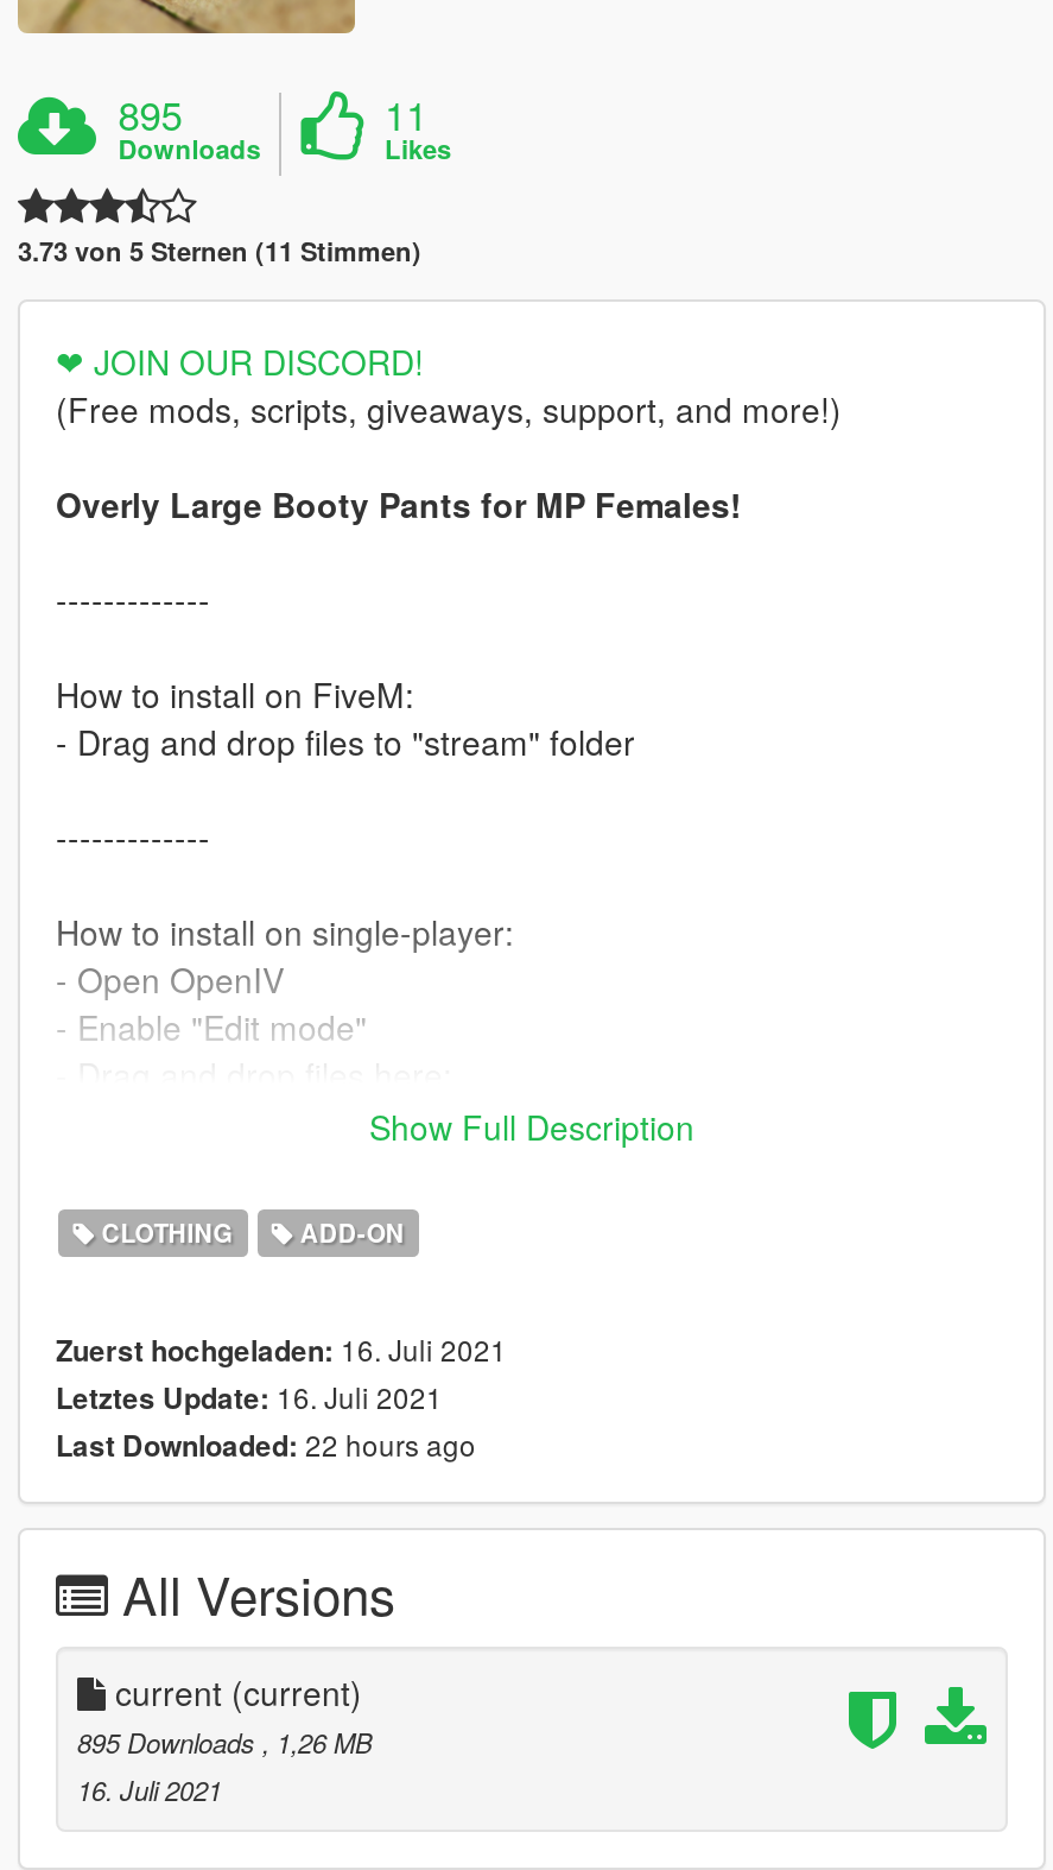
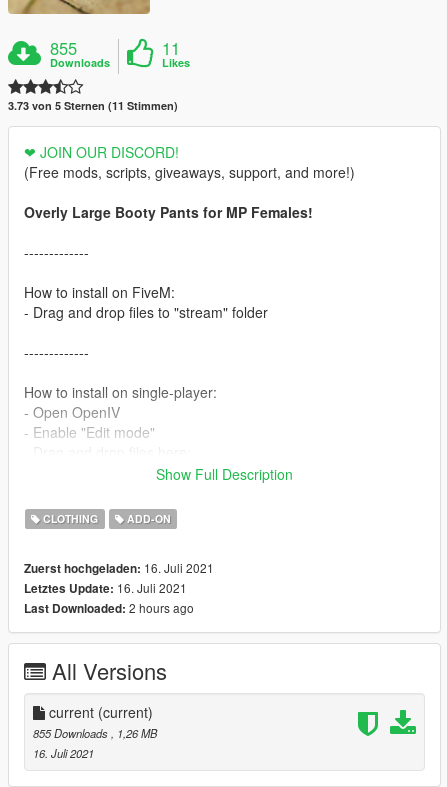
[118,86,182,143] 895 -> [50,36,77,60] 855
[56,1424,476,1467] Last Downloaded: 22 hours ago -> [24,599,194,617] Last Downloaded: 2 hours ago
[77,1723,372,1761] 895 Downloads, 1,26 MB -> [33,725,157,741] 855 Downloads, 1,26 MB

